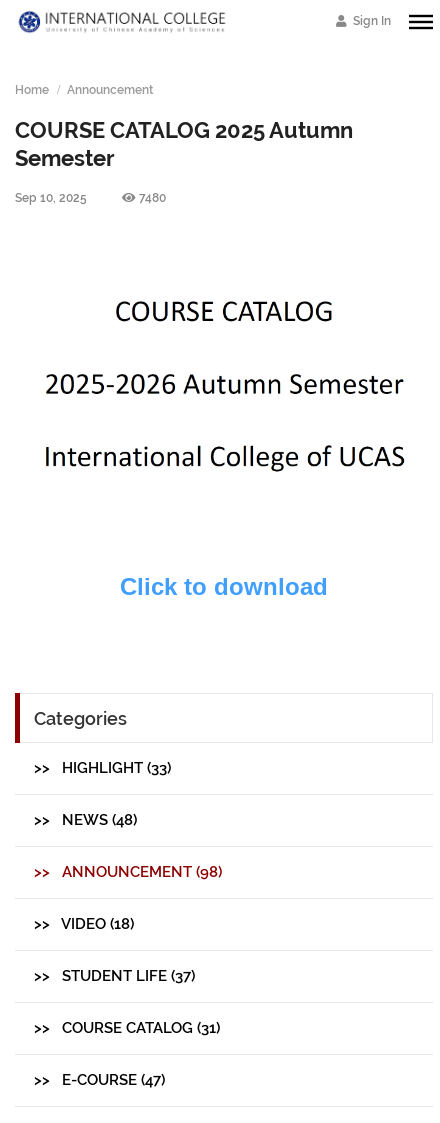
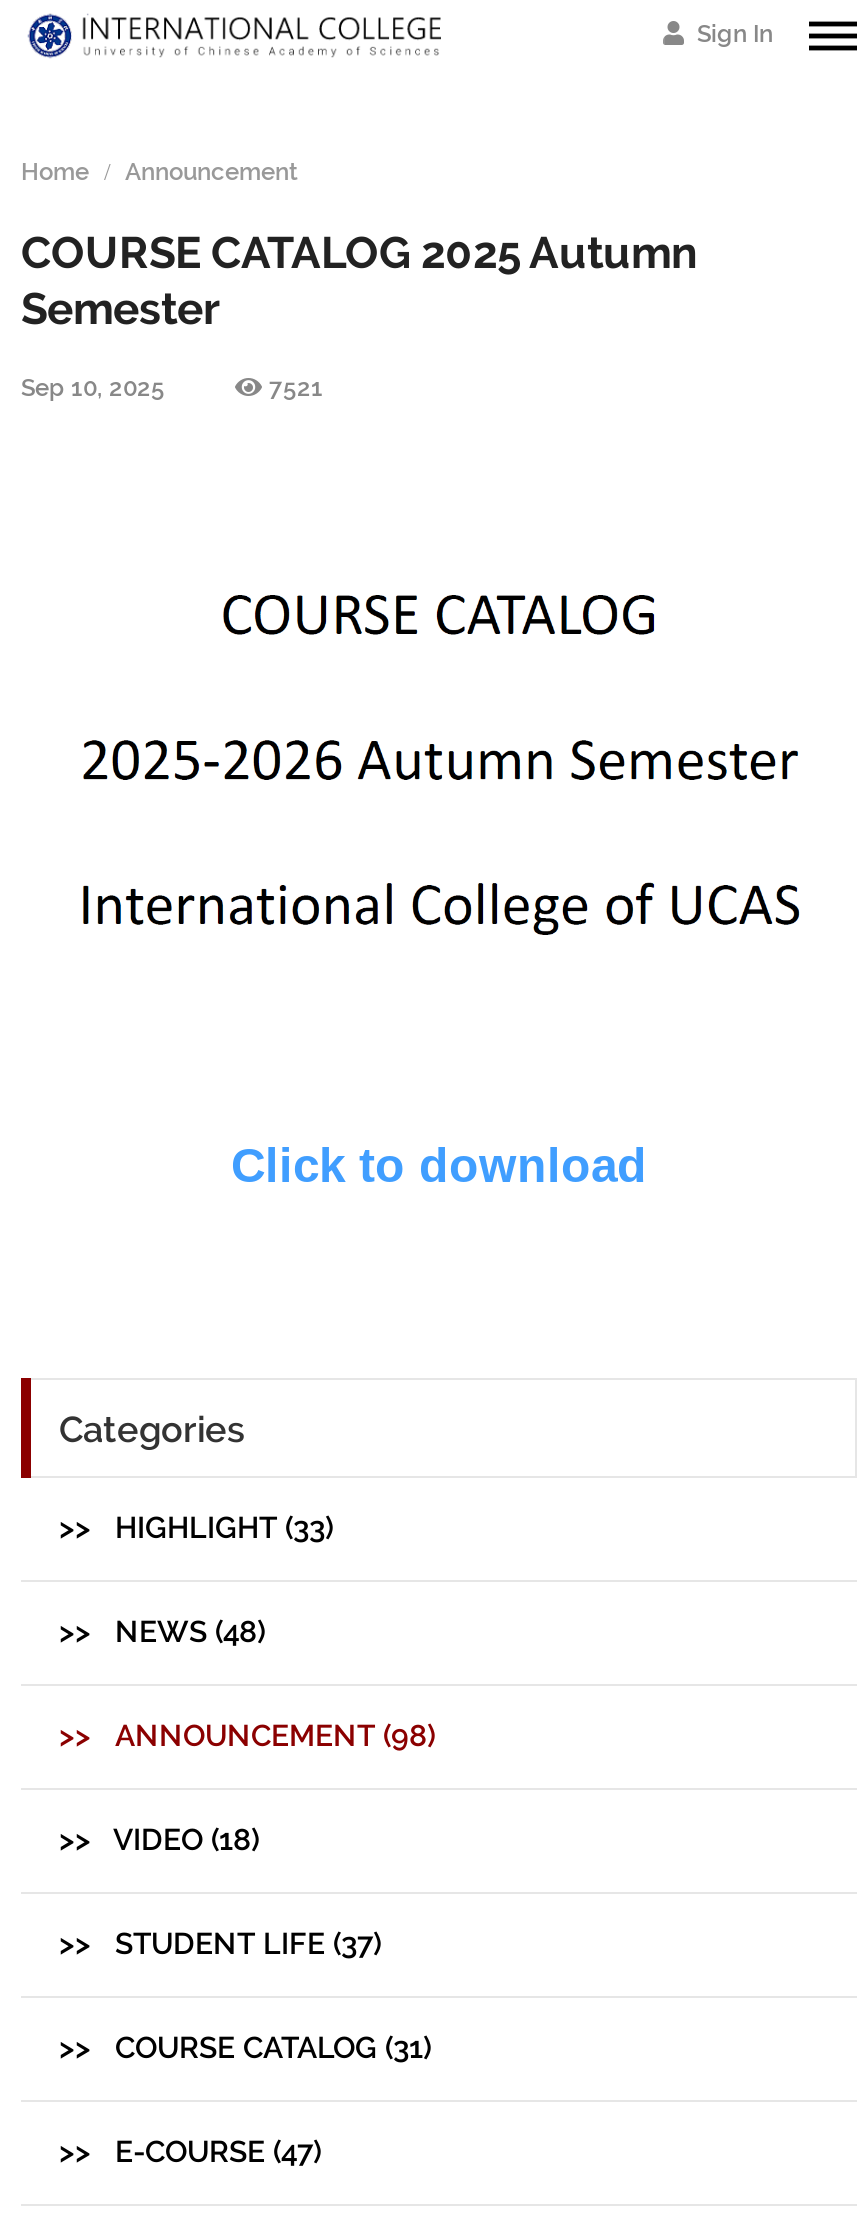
[136,191,166,205] 7480 -> [263,374,323,402] 7521

